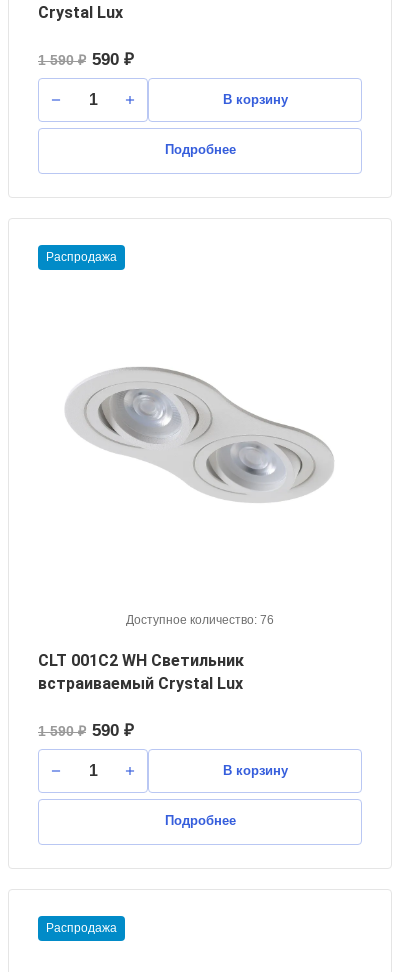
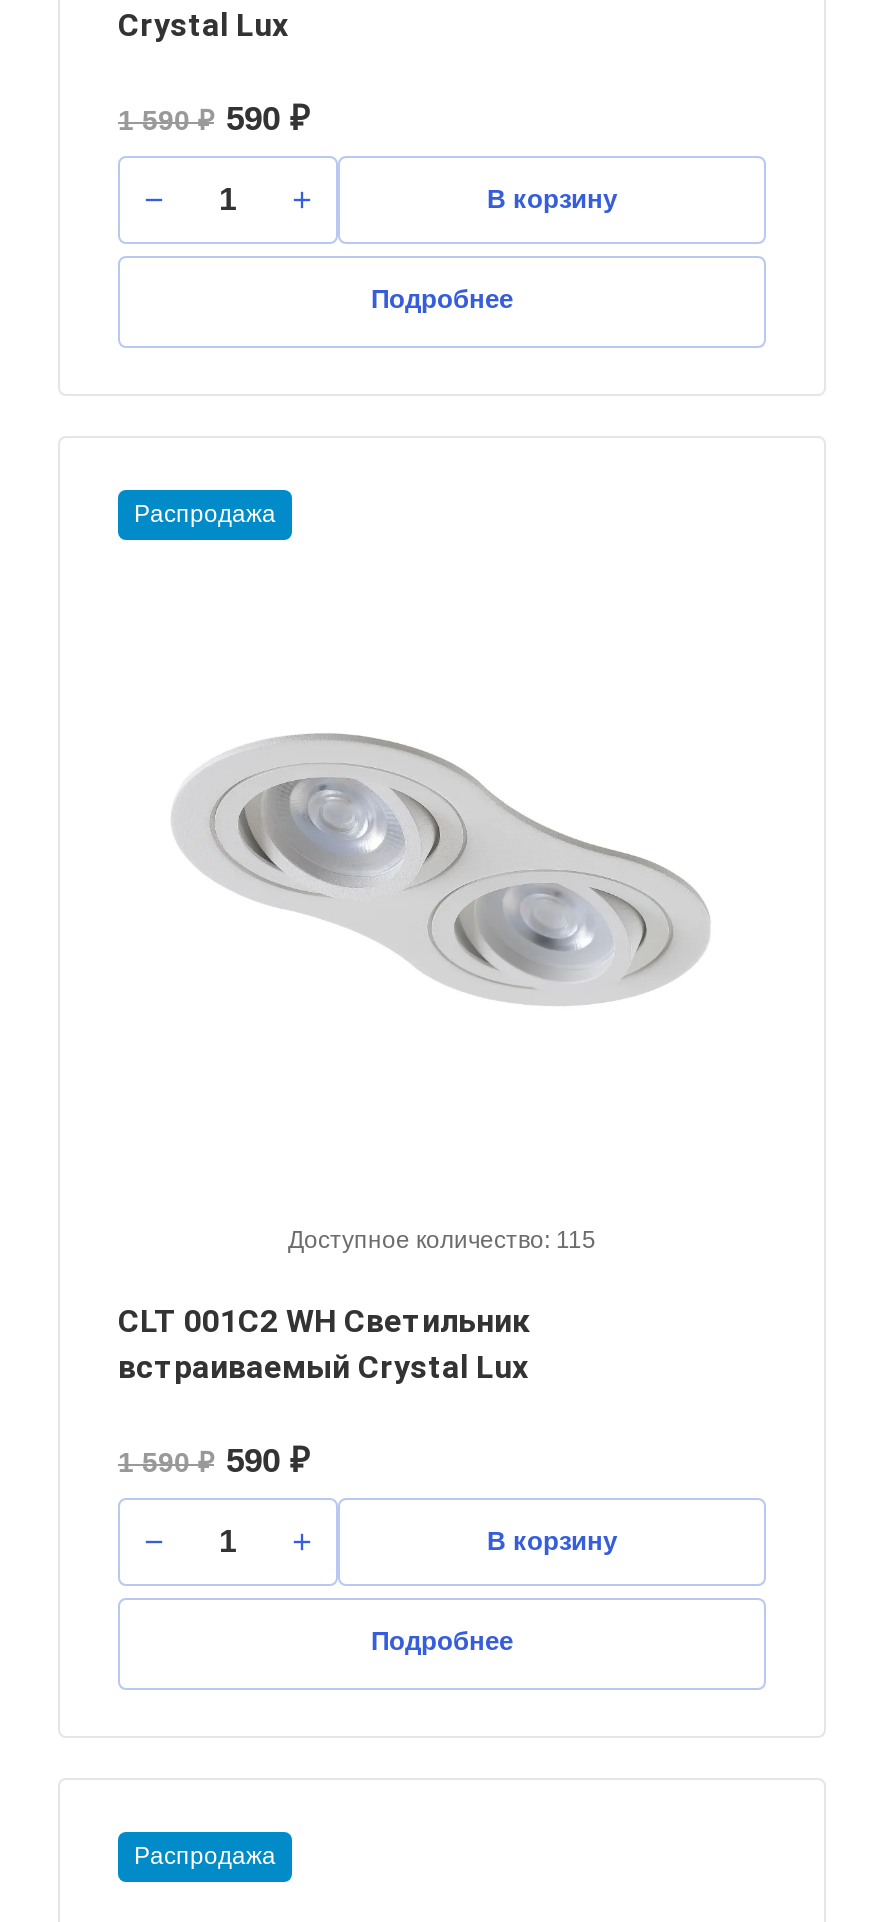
[126,613,274,627] Доступное количество: 76 -> [288,1226,596,1254] Доступное количество: 115

